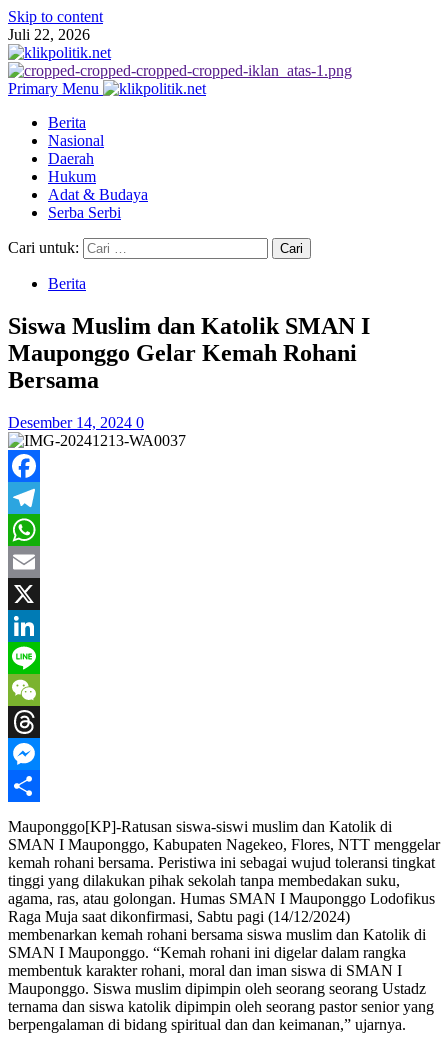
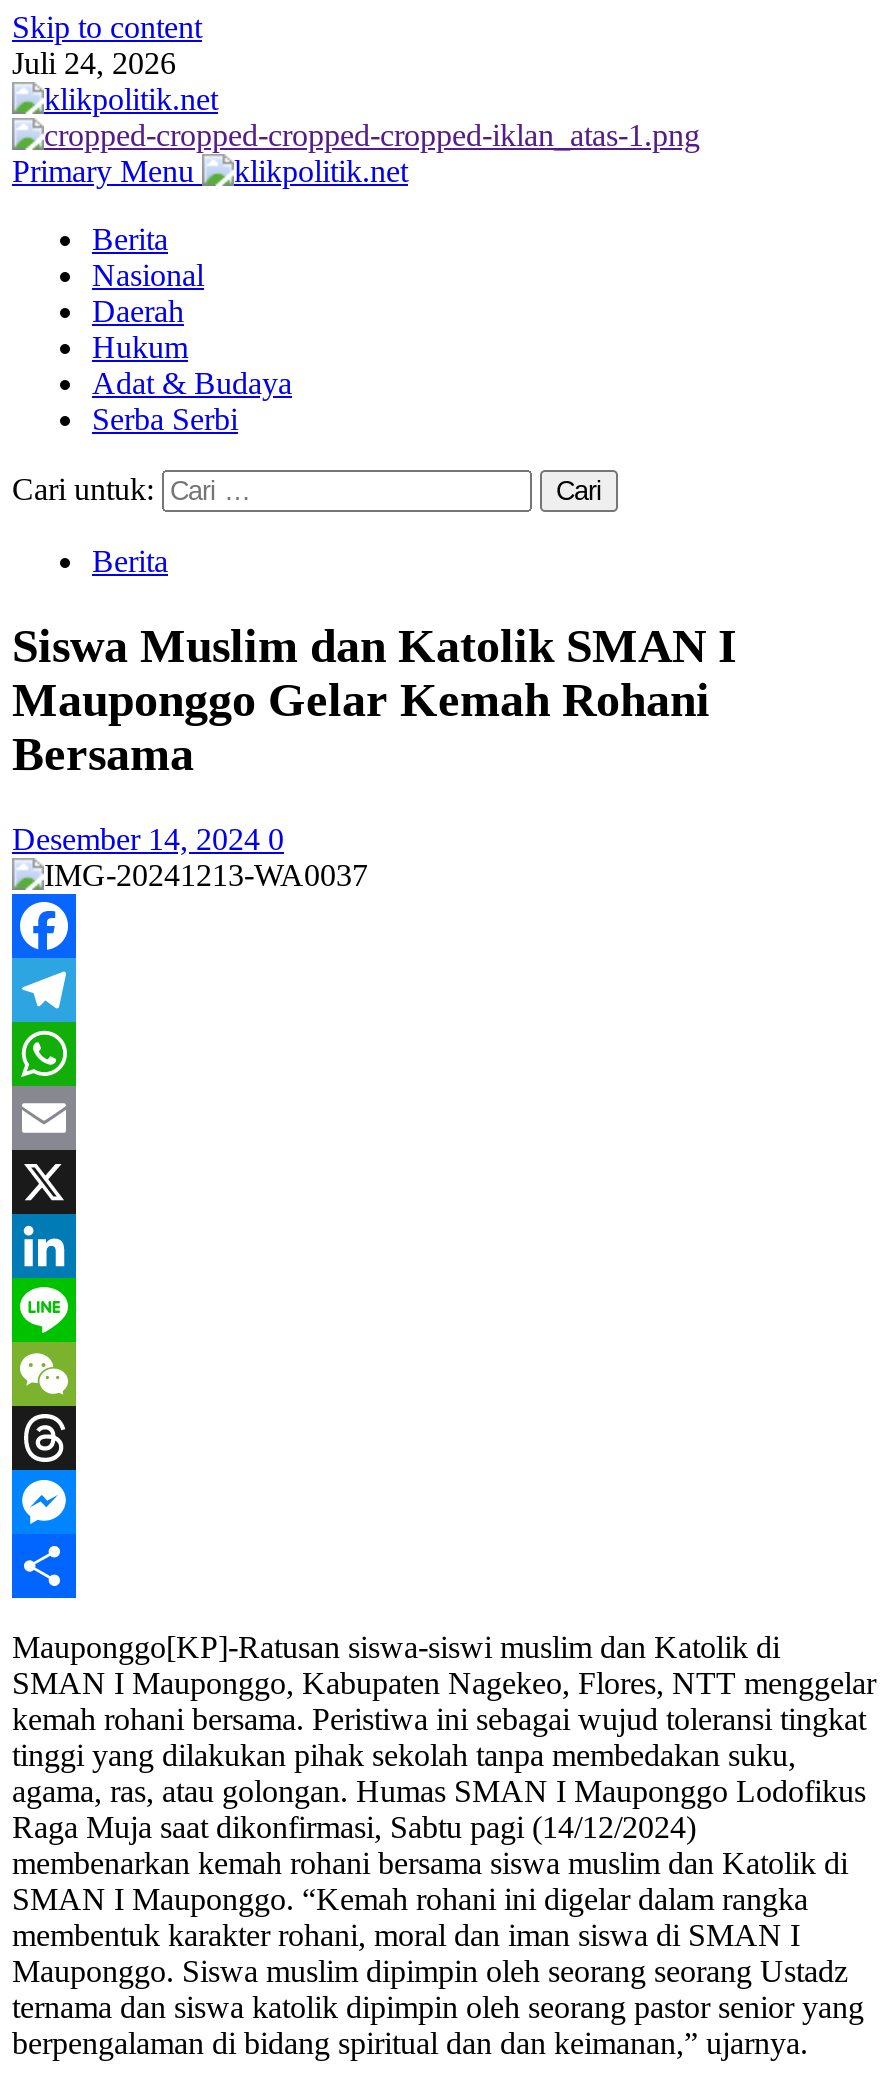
[8,26,90,43] Juli 22, 2026 -> [12,46,176,80] Juli 24, 2026

